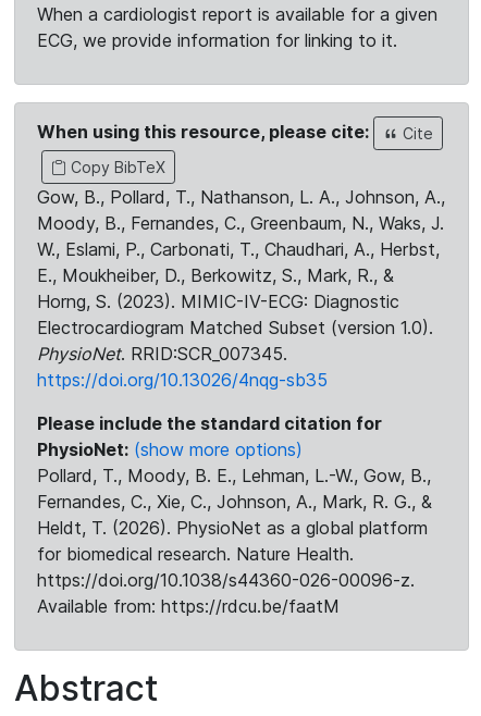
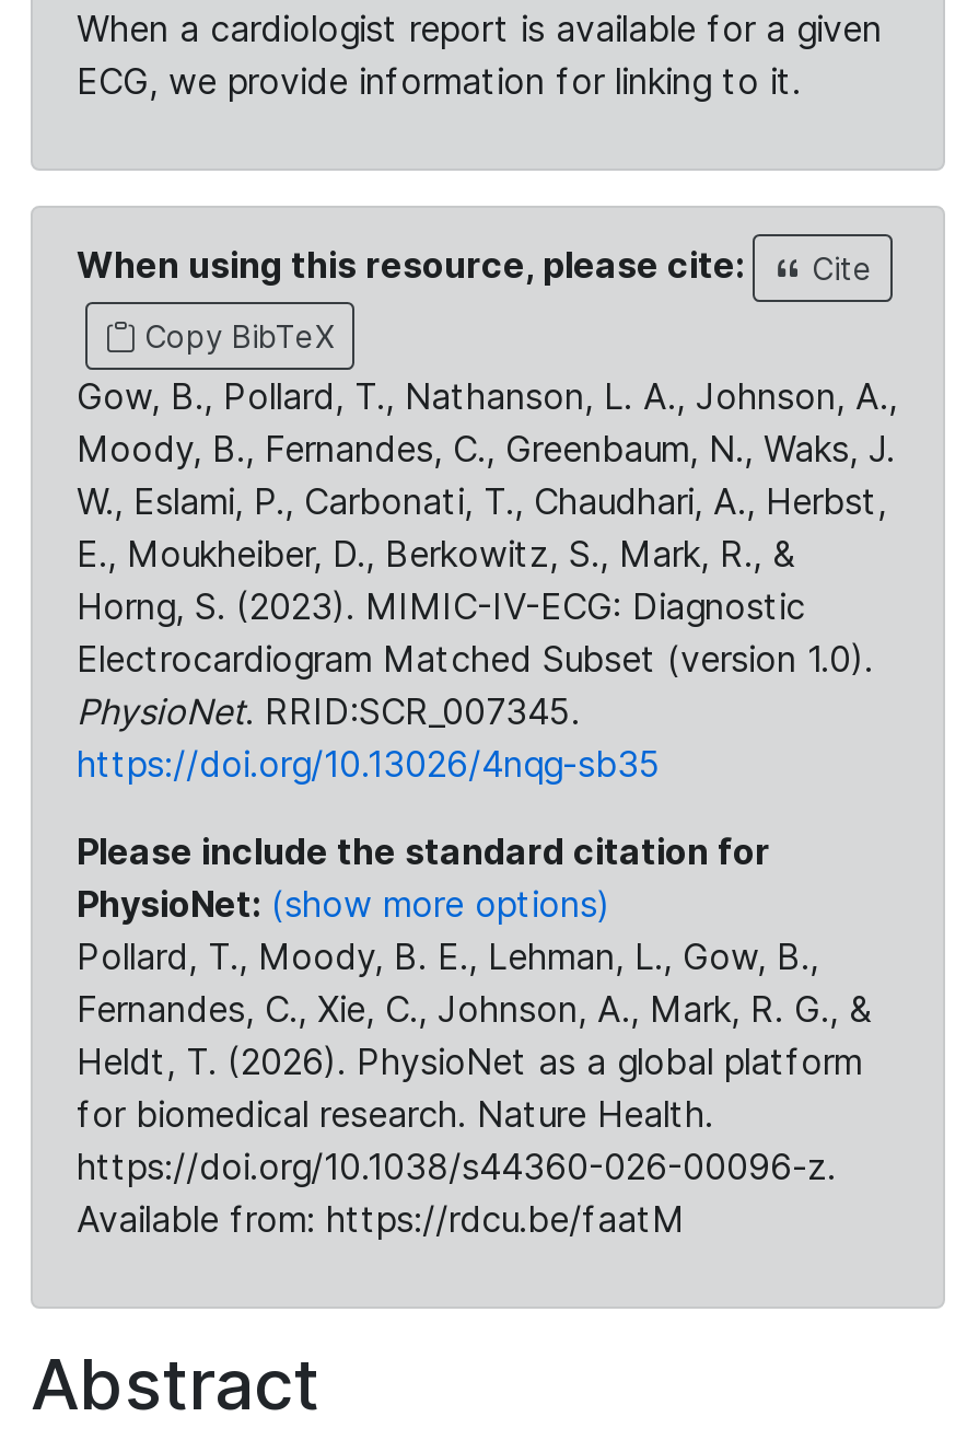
[37,465,431,486] Pollard, T., Moody, B. E., Lehman, L.-W., Gow, B., -> [77,934,818,978] Pollard, T., Moody, B. E., Lehman, L., Gow, B.,

